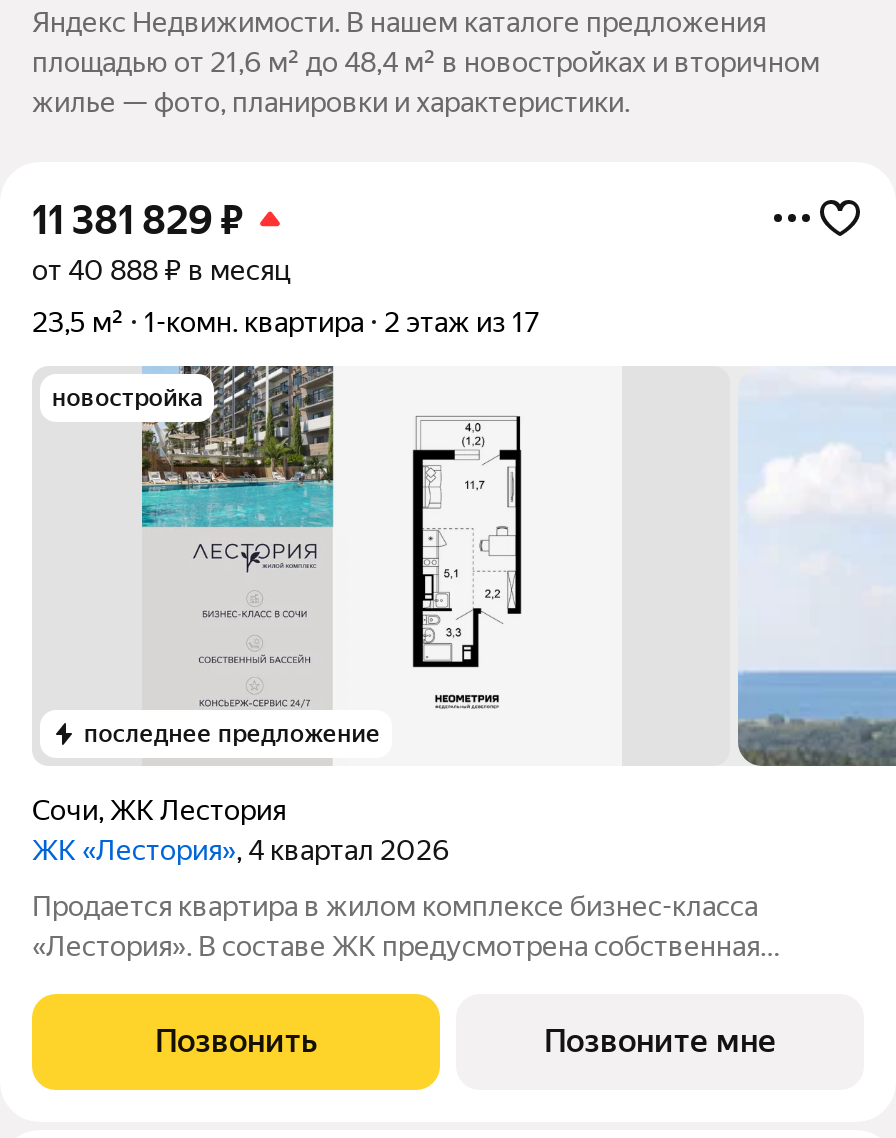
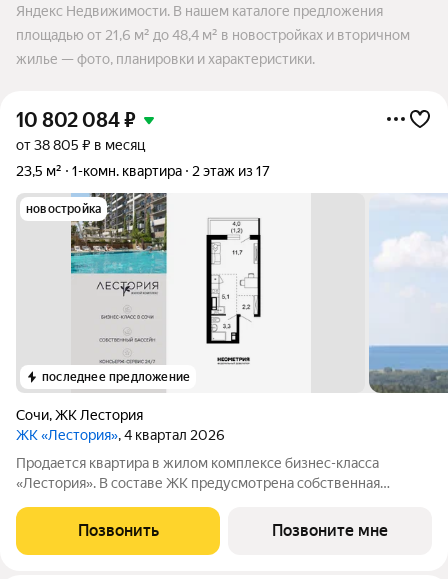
[32,196,244,244] 11 381 829 ₽ -> [16,108,136,132] 10 802 084 ₽
[32,254,290,286] от 40 888 ₽ в месяц -> [16,137,145,153] от 38 805 ₽ в месяц

